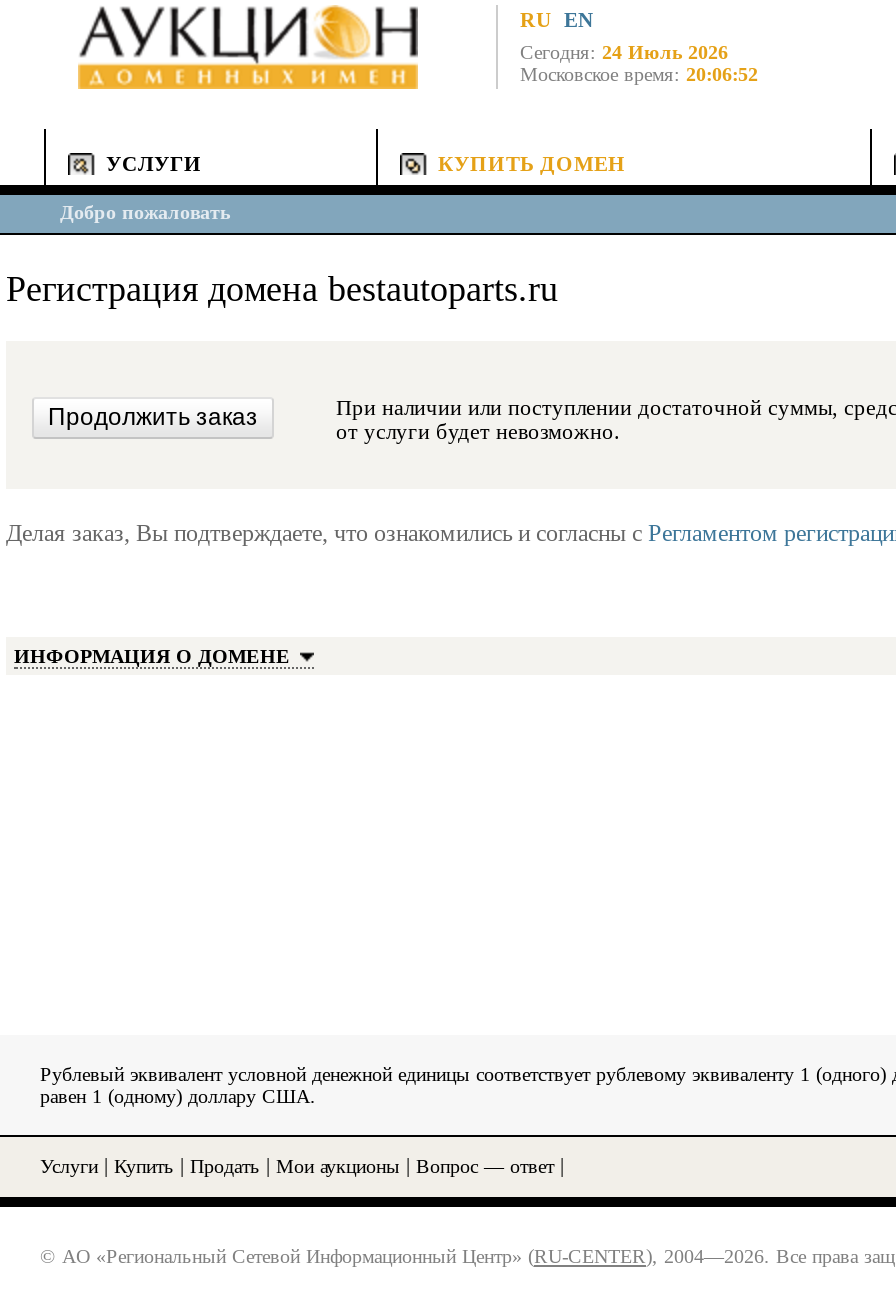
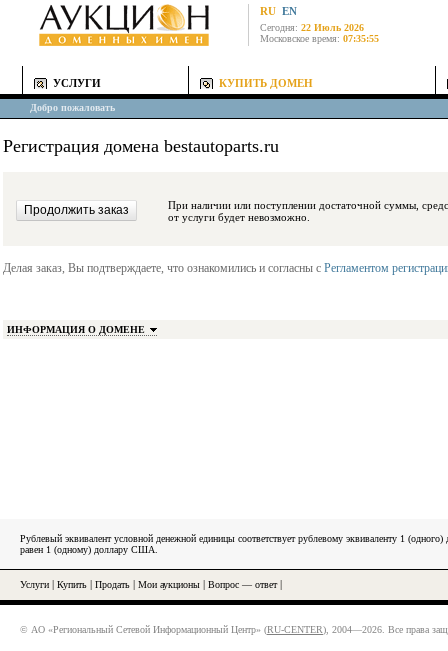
[520,41,728,63] Сегодня: 24 Июль 2026 -> [260,22,364,33] Сегодня: 22 Июль 2026
[520,63,758,85] Московское время: 20:06:52 -> [260,33,379,44] Московское время: 07:35:55

